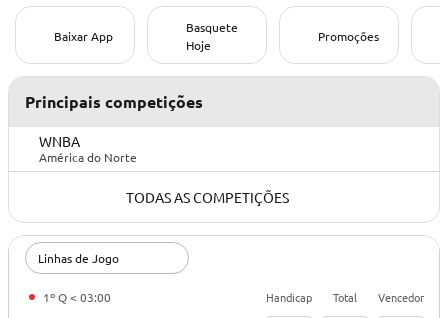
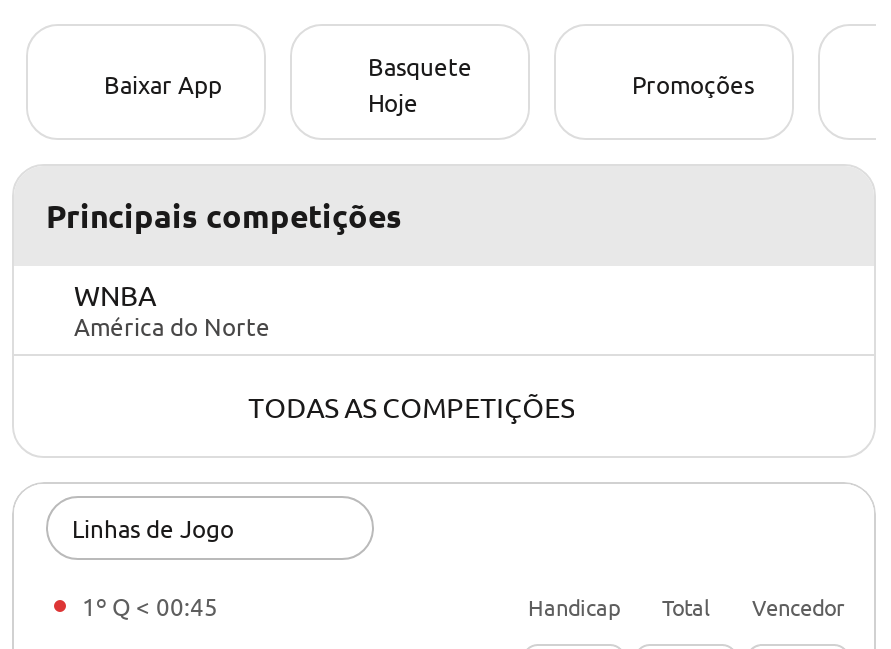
[43,289,111,305] 1º Q < 03:00 -> [82,591,218,623] 1º Q < 00:45

